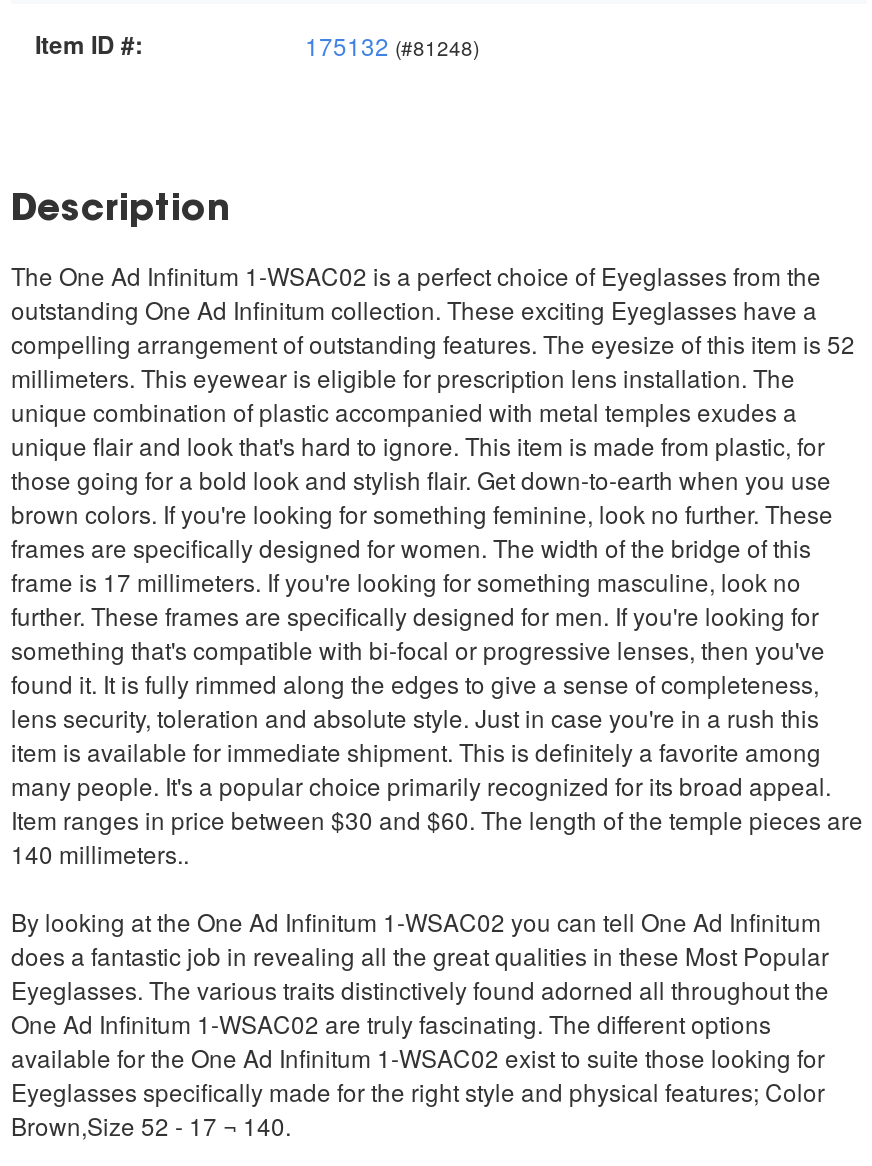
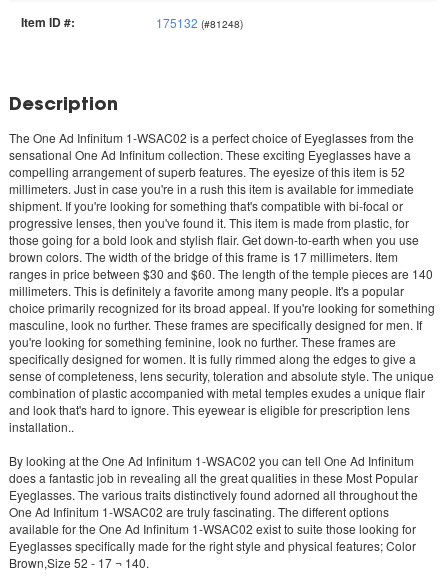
[11,292,855,462] outstanding One Ad Infinitum collection. These exciting Eyeglasses have a | compelling arrangement of outstanding features. The eyesize of this item is 52 | millimeters. This eyewear is eligible for prescription lens installation. The | unique combination of plastic accompanied with metal temples exudes a | unique flair and look that's hard to ignore. This item is made from plastic, for -> [9,146,414,231] sensational One Ad Infinitum collection. These exciting Eyeglasses have a | compelling arrangement of superb features. The eyesize of this item is 52 | millimeters. Just in case you're in a rush this item is available for immediate | shipment. If you're looking for something that's compatible with bi-focal or | progressive lenses, then you've found it. This item is made from plastic, for
[11,496,863,870] brown colors. If you're looking for something feminine, look no further. These | frames are specifically designed for women. The width of the bridge of this | frame is 17 millimeters. If you're looking for something masculine, look no | further. These frames are specifically designed for men. If you're looking for | something that's compatible with bi-focal or progressive lenses, then you've | found it. It is fully rimmed along the edges to give a sense of completeness, | lens security, toleration and absolute style. Just in case you're in a rush this | item is available for immediate shipment. This is definitely a favorite among | many people. It's a popular choice primarily recognized for its broad appeal. | Item ranges in price between $30 and $60. The length of the temple pieces are | 140 millimeters.. -> [9,248,435,435] brown colors. The width of the bridge of this frame is 17 millimeters. Item | ranges in price between $30 and $60. The length of the temple pieces are 140 | millimeters. This is definitely a favorite among many people. It's a popular | choice primarily recognized for its broad appeal. If you're looking for something | masculine, look no further. These frames are specifically designed for men. If | you're looking for something feminine, look no further. These frames are | specifically designed for women. It is fully rimmed along the edges to give a | sense of completeness, lens security, toleration and absolute style. The unique | combination of plastic accompanied with metal temples exudes a unique flair | and look that's hard to ignore. This eyewear is eligible for prescription lens | installation..

